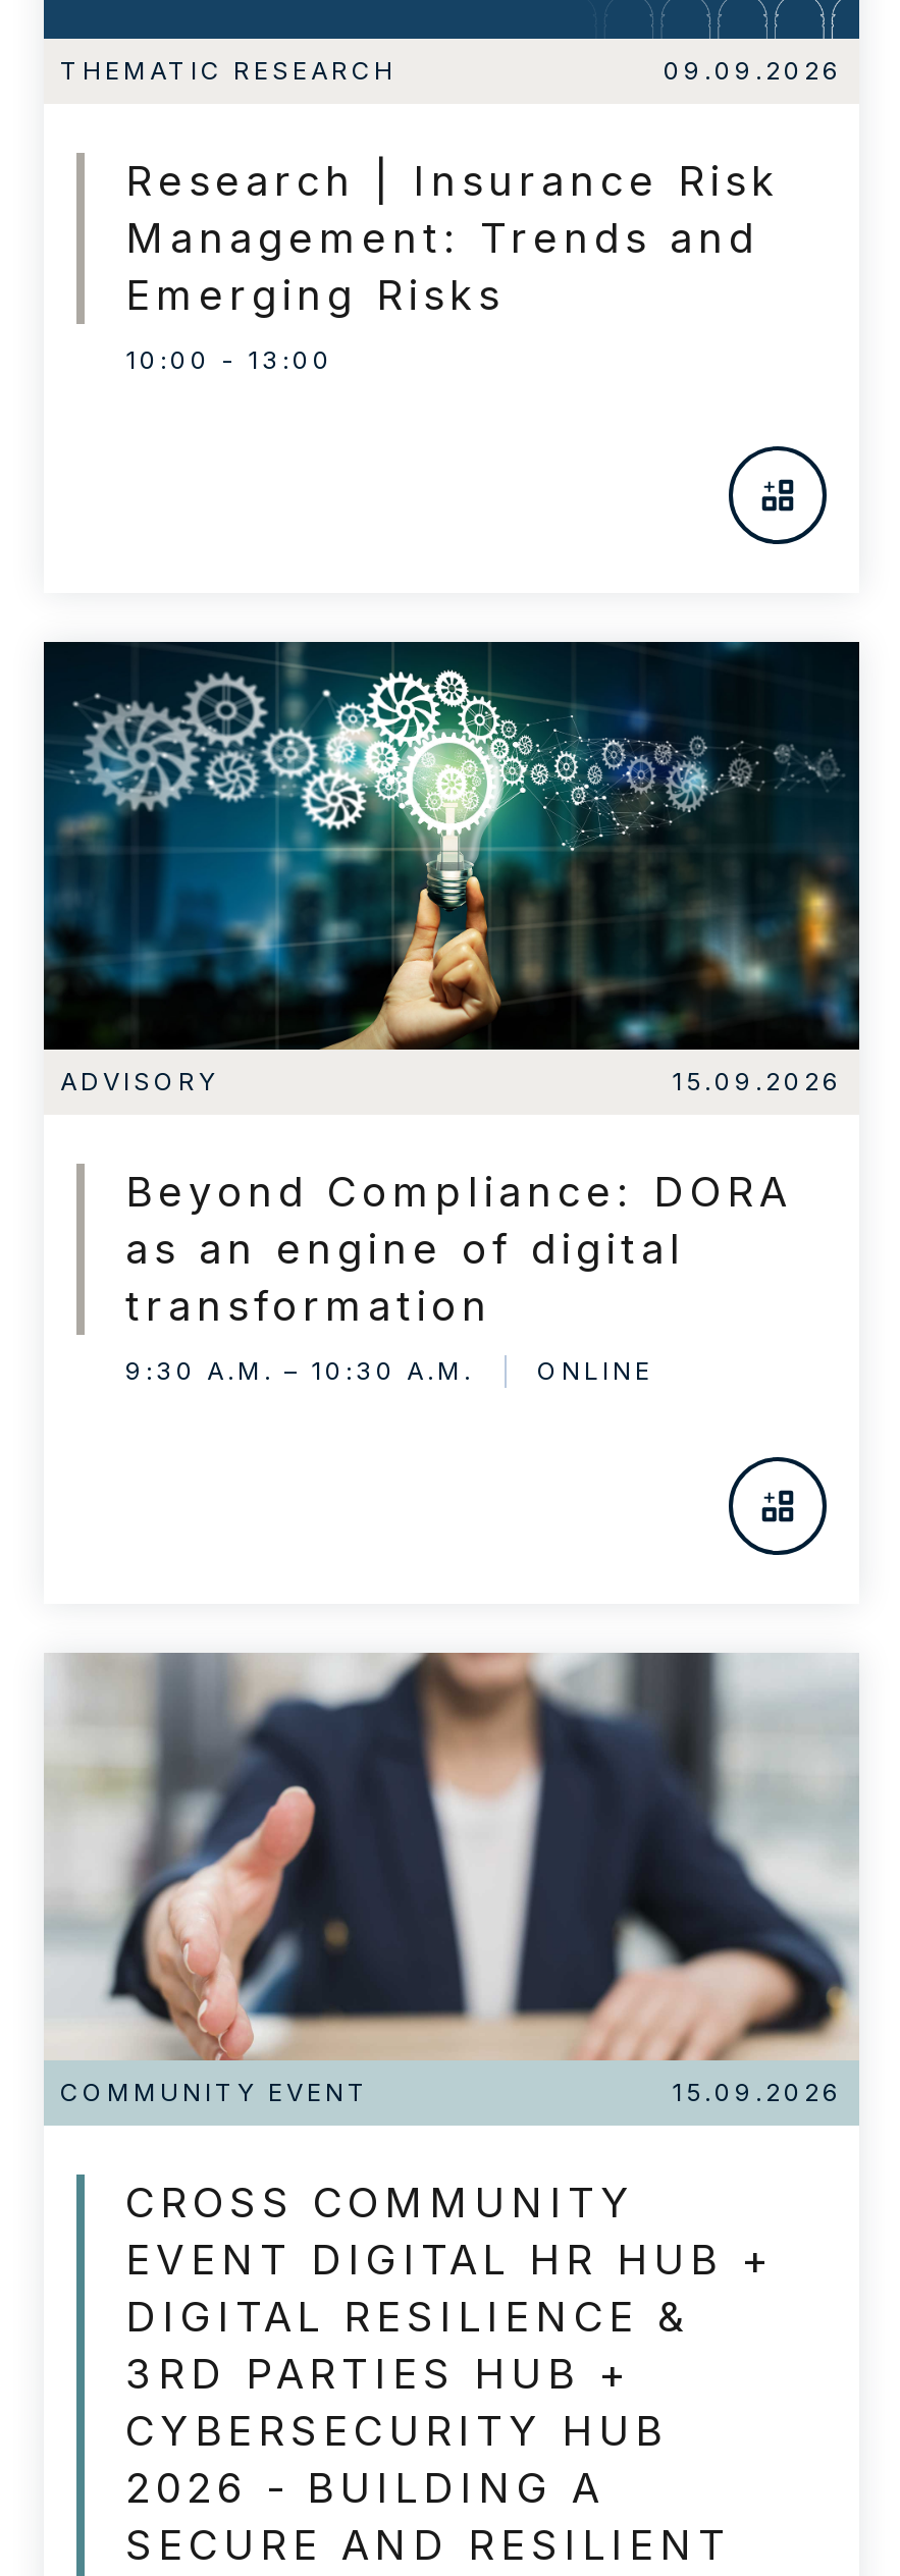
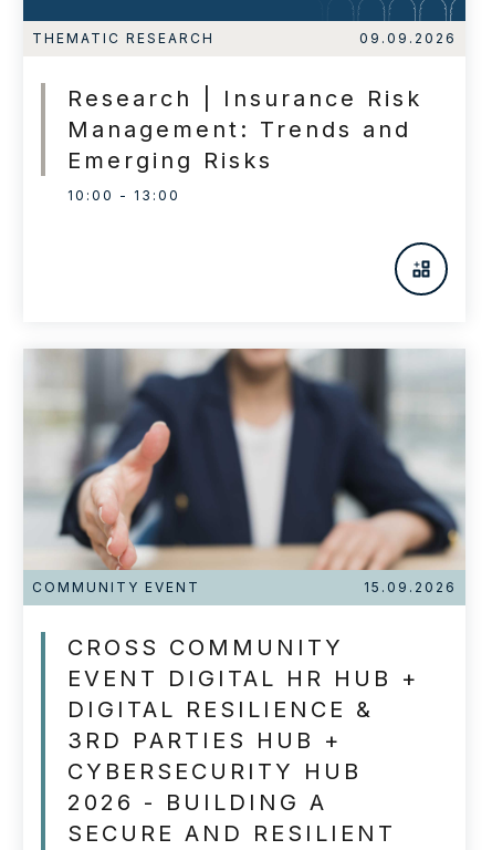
[44,640,859,1386] [image] | ADVISORY | 15.09.2026 | Beyond Compliance: DORA | as an engine of digital | transformation | 9:30 A.M. – 10:30 A.M. | ONLINE -> none

